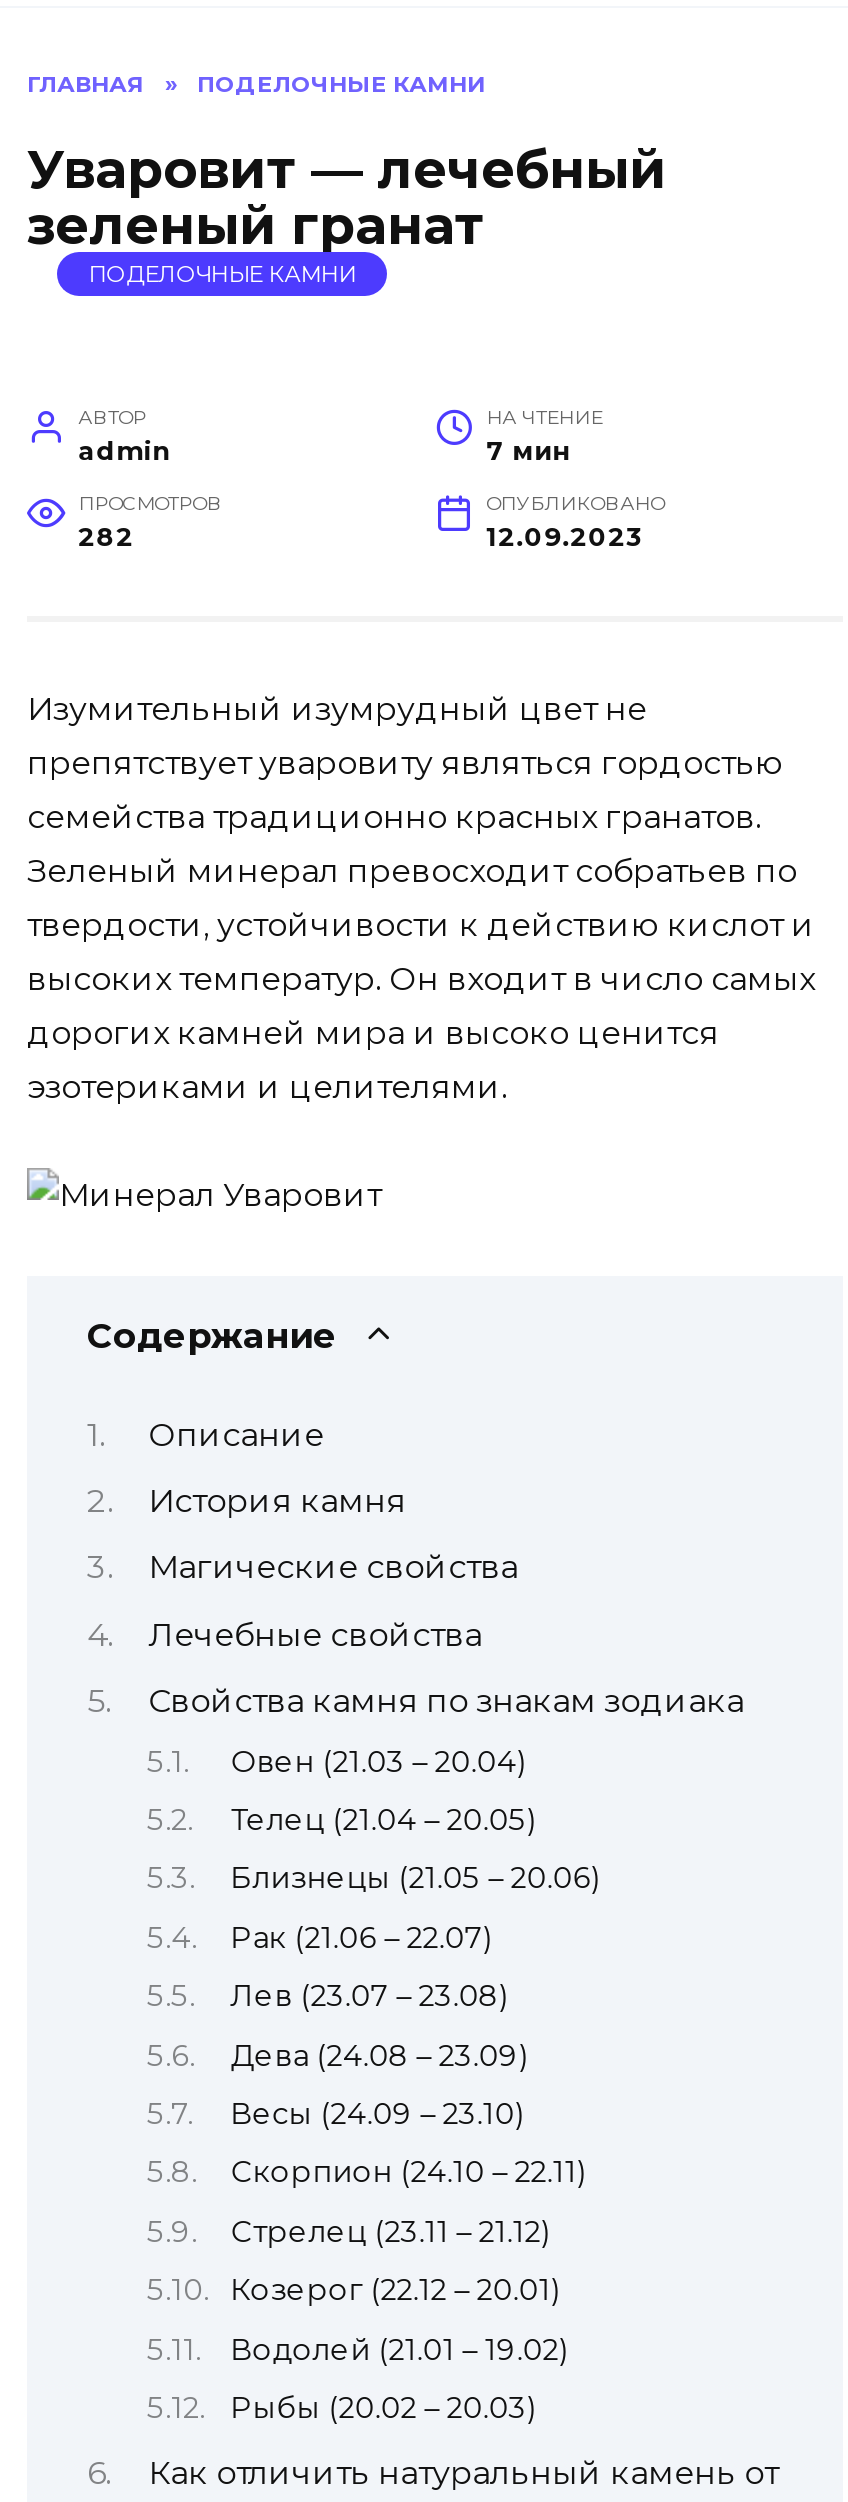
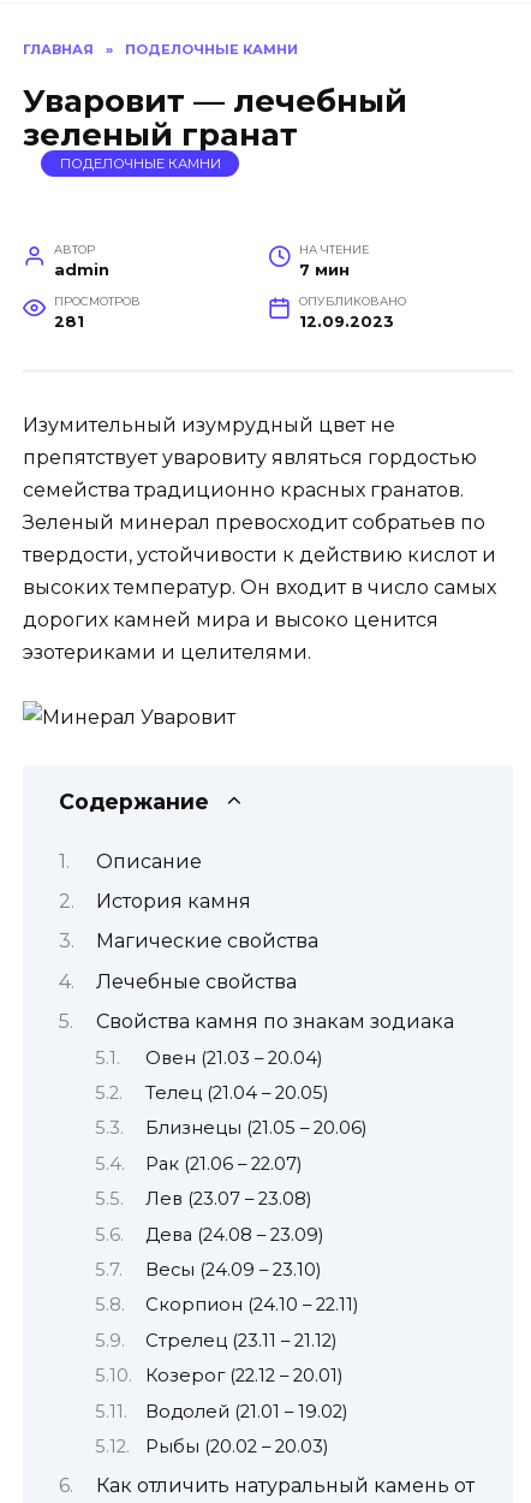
[78,522,134,552] 282 -> [54,312,84,330] 281

